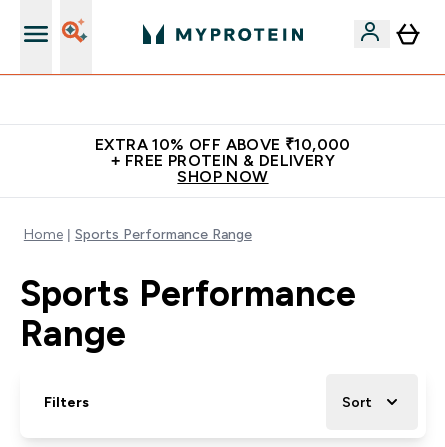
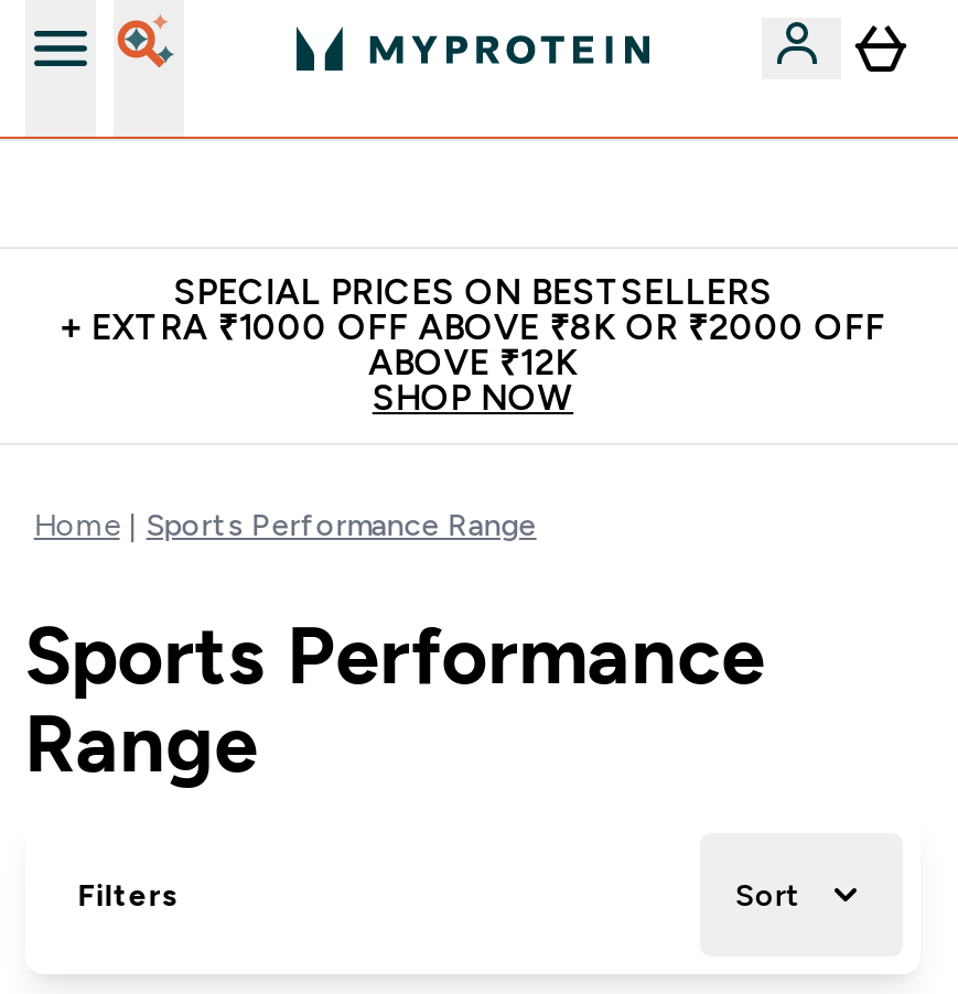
[95,136,351,169] EXTRA 10% OFF ABOVE ₹10,000 | + FREE PROTEIN & DELIVERY -> [61,273,885,381] SPECIAL PRICES ON BESTSELLERS | + EXTRA ₹1000 OFF ABOVE ₹8K OR ₹2000 OFF | ABOVE ₹12K

